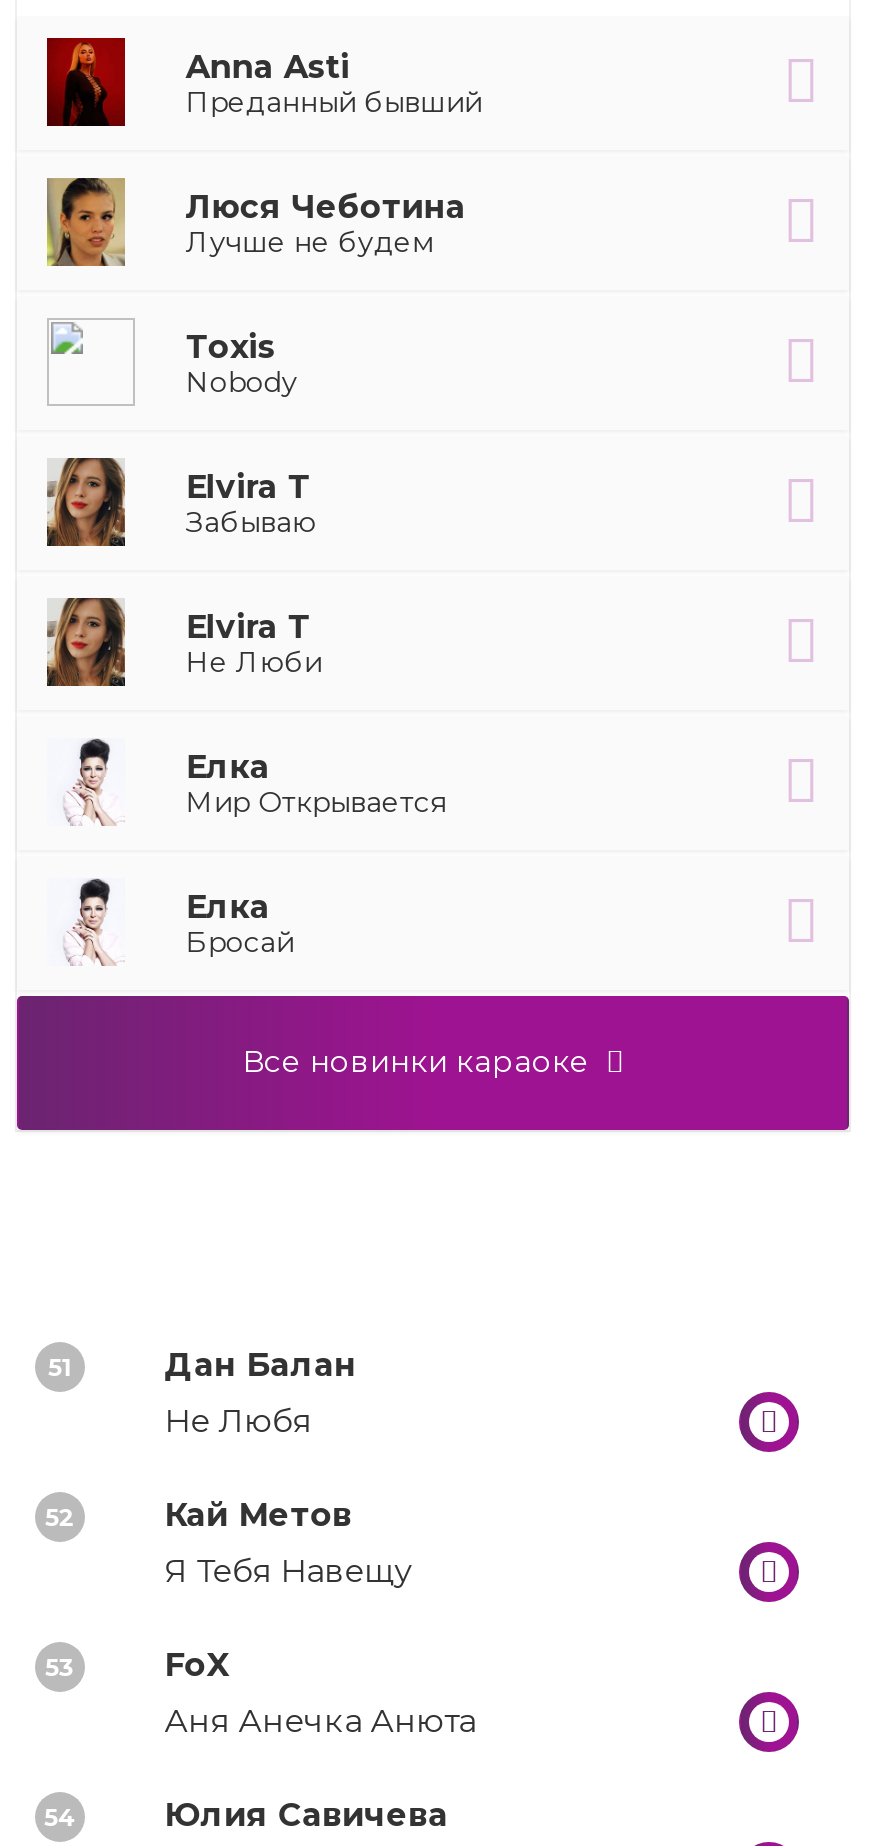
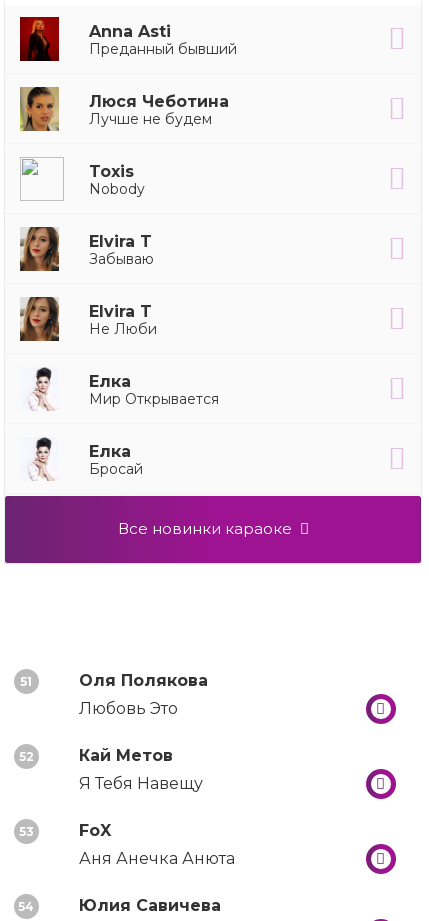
[164,1346,356,1439] Дан Балан | Не Любя -> [79,671,208,718] Оля Полякова | Любовь Это

